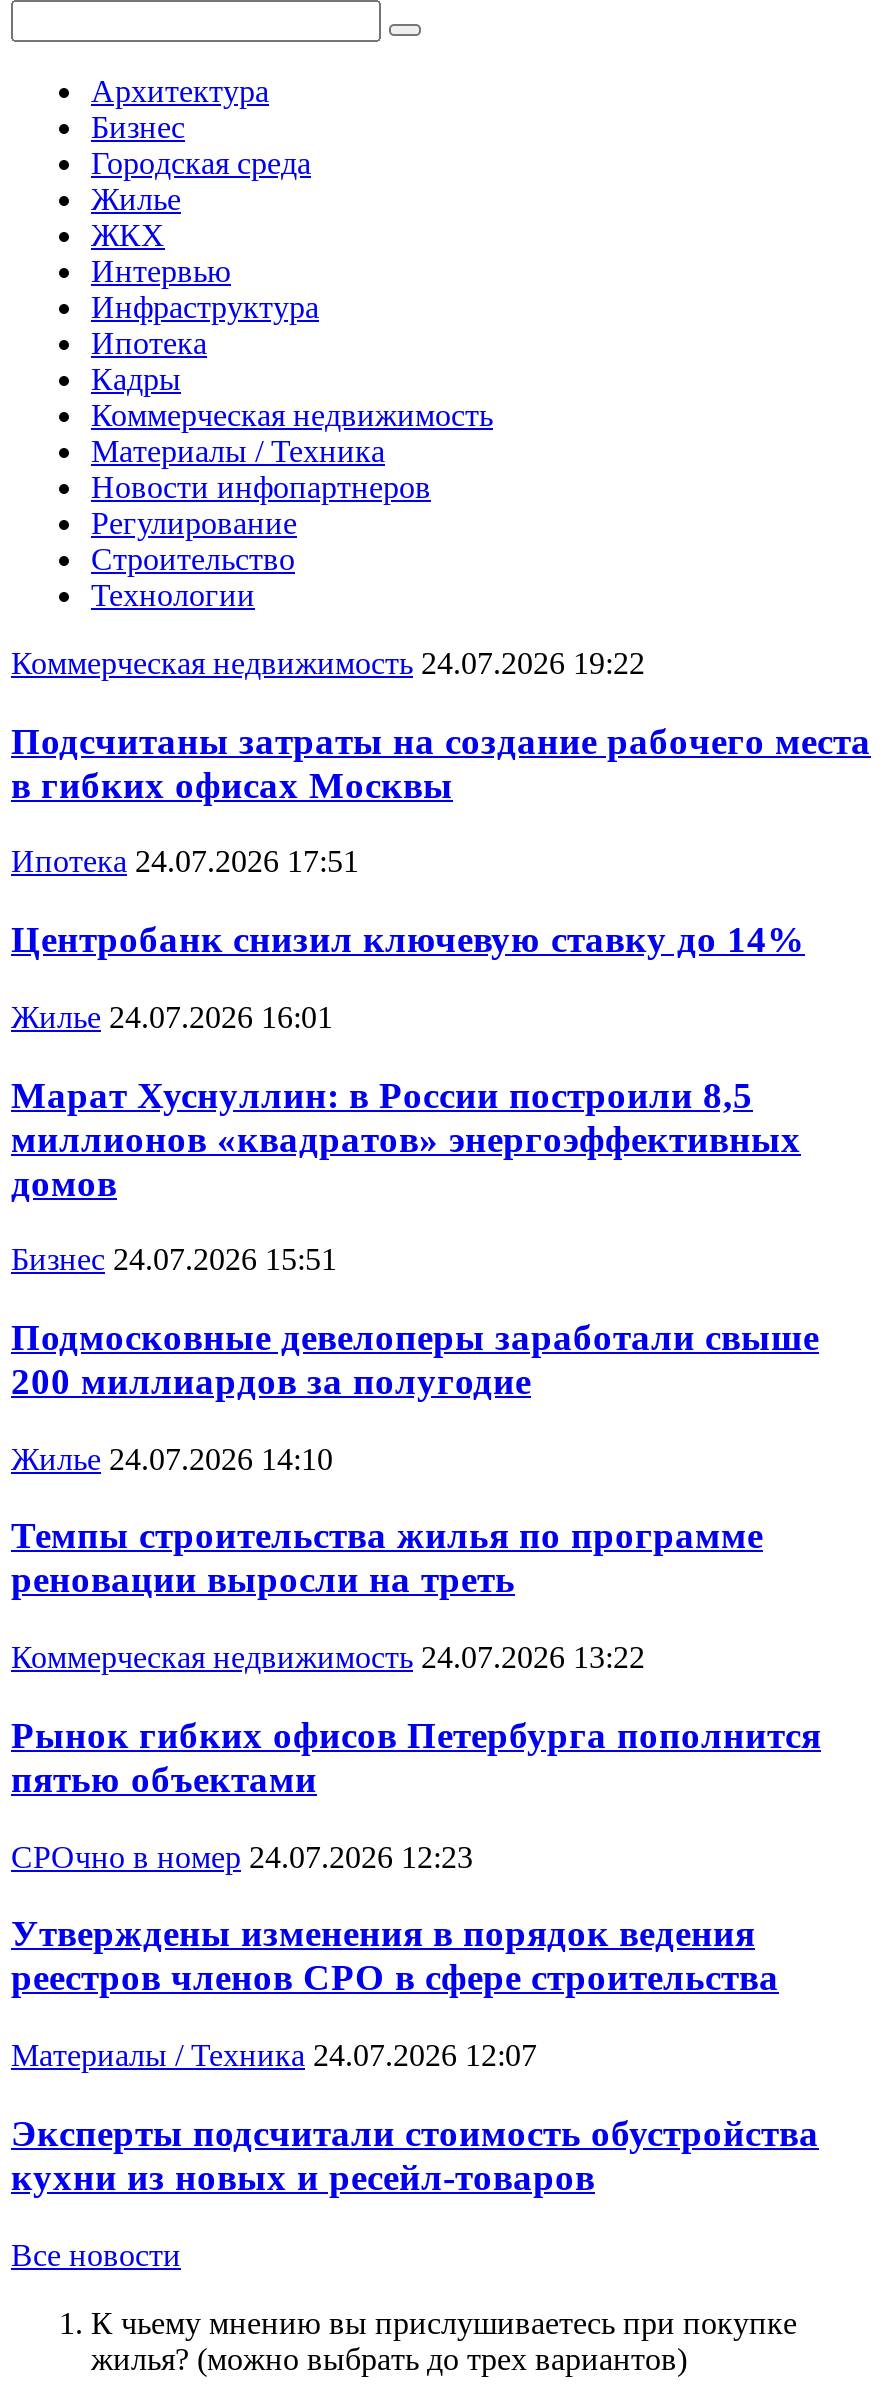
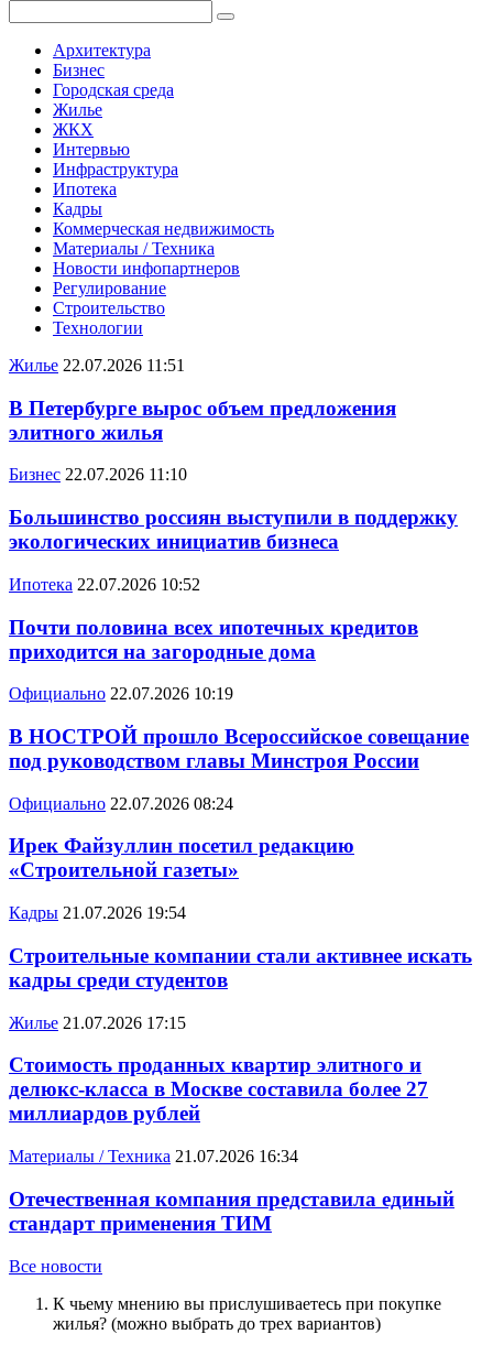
[11,646,645,680] Коммерческая недвижимость 24.07.2026 19:22 -> [9,356,185,375] Жилье 22.07.2026 11:51
[11,719,871,805] Подсчитаны затраты на создание рабочего места | в гибких офисах Москвы -> [9,396,396,444] В Петербурге вырос объем предложения | элитного жилья
[11,845,359,879] Ипотека 24.07.2026 17:51 -> [9,465,187,484] Бизнес 22.07.2026 11:10
[11,918,805,960] Центробанк снизил ключевую ставку до 14% -> [9,506,458,553] Большинство россиян выступили в поддержку | экологических инициатив бизнеса
[11,1000,333,1034] Жилье 24.07.2026 16:01 -> [9,575,200,594] Ипотека 22.07.2026 10:52
[11,1073,801,1203] Марат Хуснуллин: в России построили 8,5 | миллионов «квадратов» энергоэффективных | домов -> [9,615,418,663] Почти половина всех ипотечных кредитов | приходится на загородные дома
[11,1243,337,1277] Бизнес 24.07.2026 15:51 -> [9,684,233,703] Официально 22.07.2026 10:19
[11,1316,819,1402] Подмосковные девелоперы заработали свыше | 200 миллиардов за полугодие -> [9,725,469,772] В НОСТРОЙ прошло Всероссийское совещание | под руководством главы Минстроя России
[11,1442,333,1476] Жилье 24.07.2026 14:10 -> [9,794,233,813] Официально 22.07.2026 08:24
[11,1515,763,1601] Темпы строительства жилья по программе | реновации выросли на треть -> [9,834,354,882] Ирек Файзуллин посетил редакцию | «Строительной газеты»
[11,1640,645,1674] Коммерческая недвижимость 24.07.2026 13:22 -> [9,903,186,922] Кадры 21.07.2026 19:54
[11,1714,821,1800] Рынок гибких офисов Петербурга пополнится | пятью объектами -> [9,944,472,991] Строительные компании стали активнее искать | кадры среди студентов
[11,1839,473,1873] СРОчно в номер 24.07.2026 12:23 -> [9,1013,186,1032] Жилье 21.07.2026 17:15
[11,1913,779,1999] Утверждены изменения в порядок ведения | реестров членов СРО в сфере строительства -> [9,1053,428,1125] Стоимость проданных квартир элитного и | делюкс-класса в Москве составила более 27 | миллиардов рублей
[11,2038,537,2072] Материалы / Техника 24.07.2026 12:07 -> [9,1147,298,1166] Материалы / Техника 21.07.2026 16:34
[11,2112,819,2198] Эксперты подсчитали стоимость обустройства | кухни из новых и ресейл-товаров -> [9,1187,454,1235] Отечественная компания представила единый | стандарт применения ТИМ

